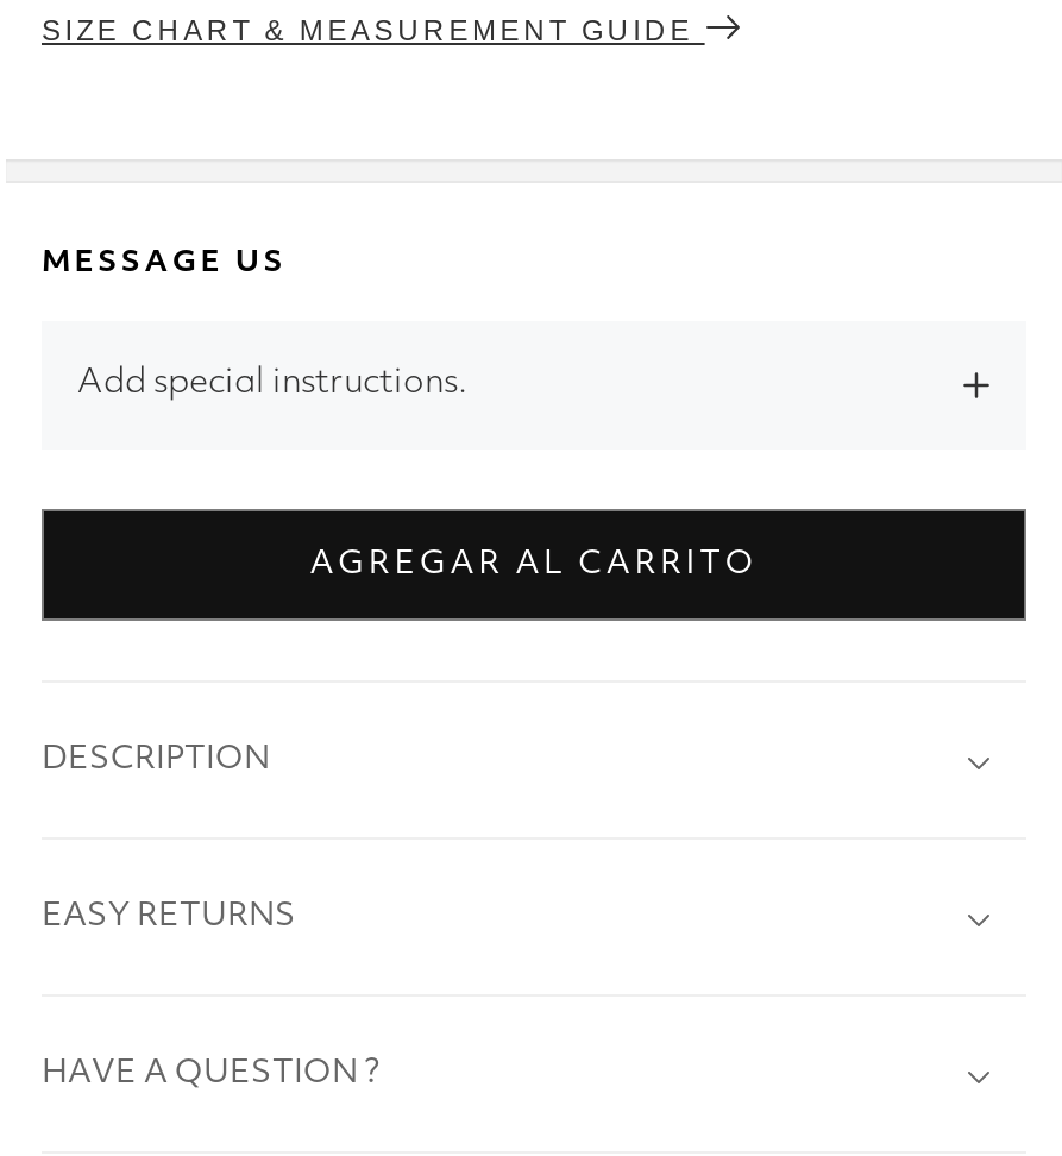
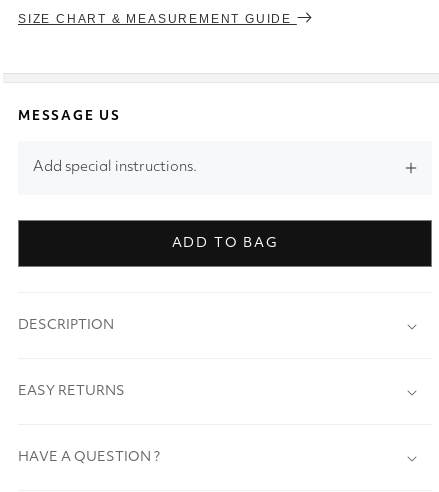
[310,547,758,580] AGREGAR AL CARRITO -> [171,236,278,250] ADD TO BAG

